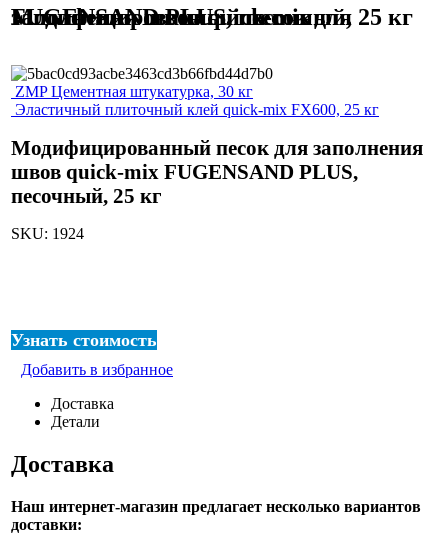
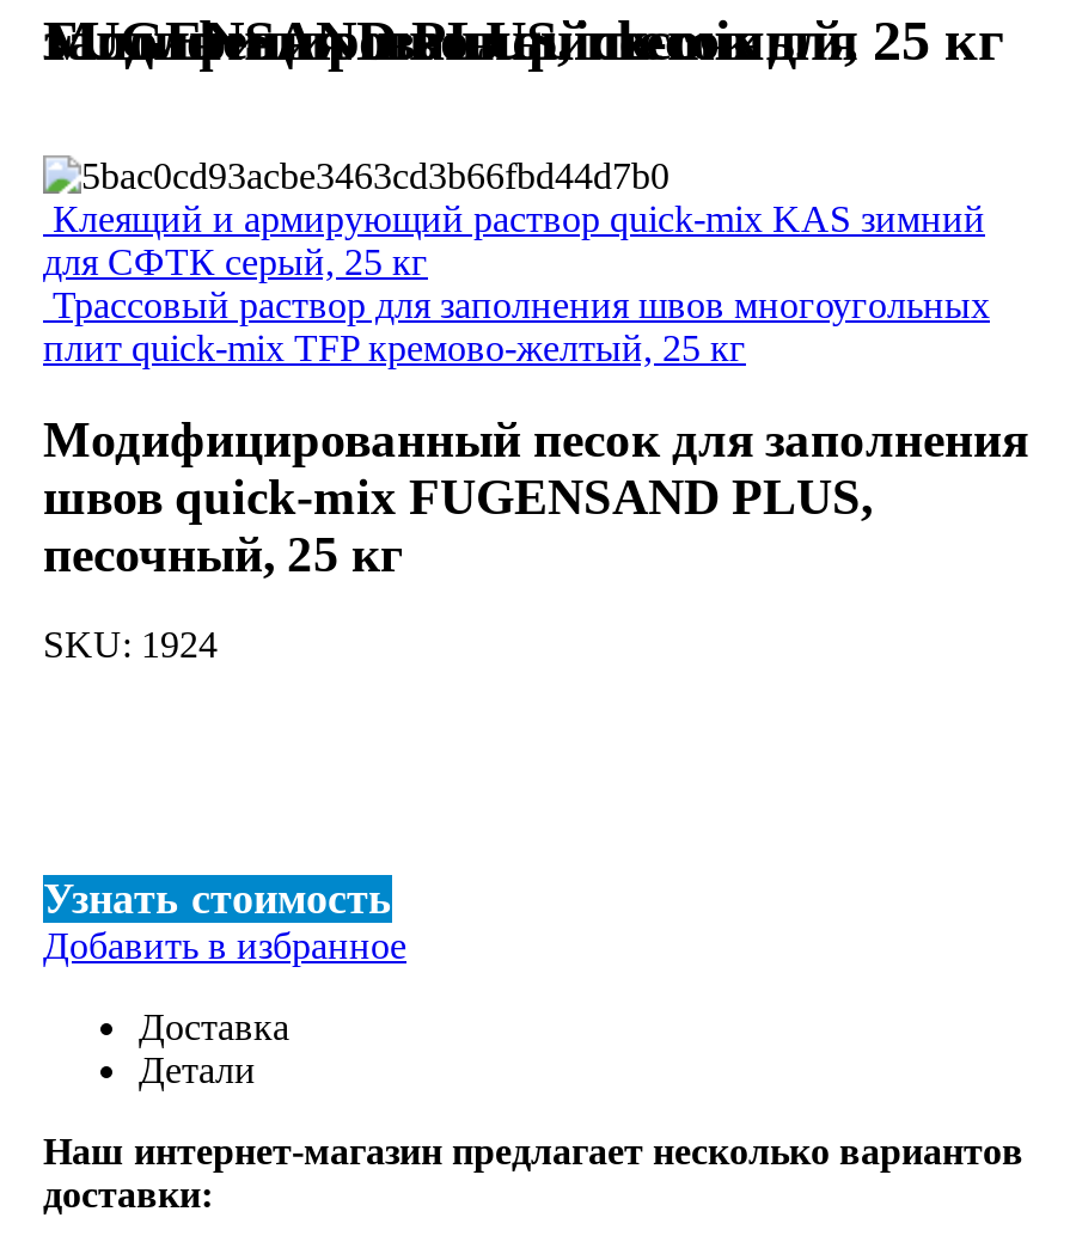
[15,83,379,118] ZMP Цементная штукатурка, 30 кг | Эластичный плиточный клей quick-mix FX600, 25 кг -> [43,198,990,368] Клеящий и армирующий раствор quick-mix KAS зимний | для СФТК серый, 25 кг | Трассовый раствор для заполнения швов многоугольных | плит quick-mix TFP кремово-желтый, 25 кг
moved [11,136,423,350] -> [43,412,1028,924]: Модифицированный песок для заполнения | швов quick-mix FUGENSAND PLUS, | песочный, 25 кг | SKU: 1924 | Узнать стоимость
moved [21,361,173,430] -> [43,926,406,1091]: Добавить в избранное | Доставка | Детали
[11,451,114,477] Доставка -> none

